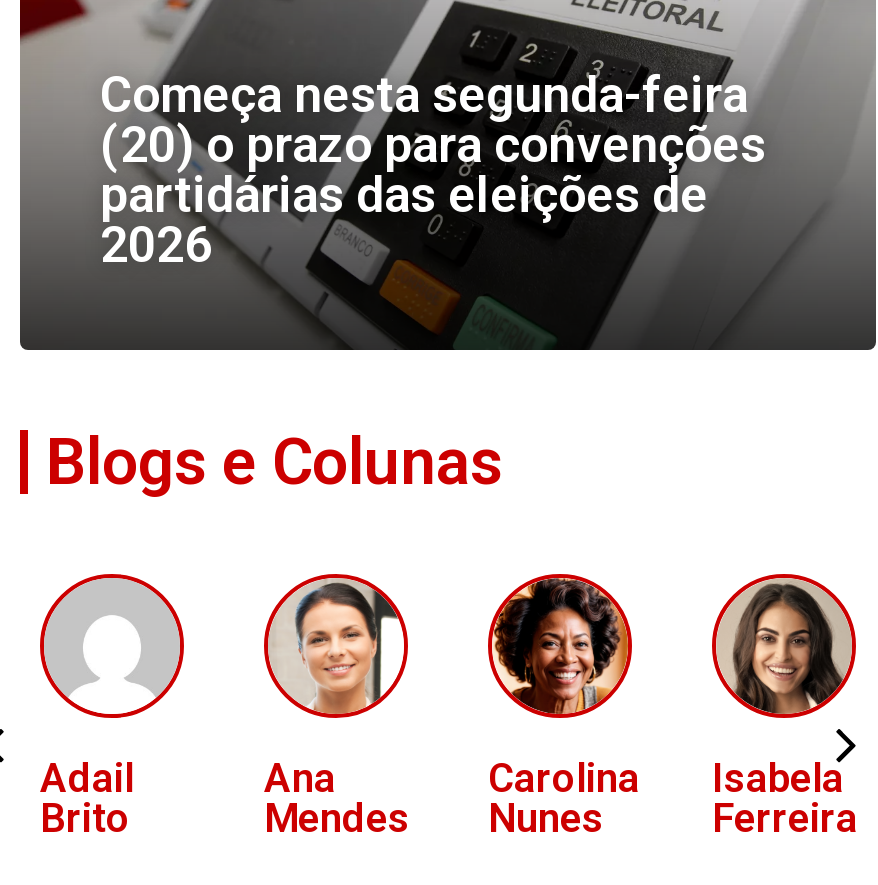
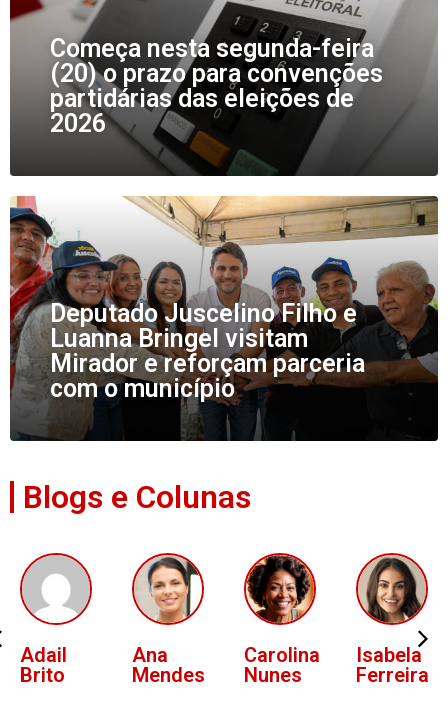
none -> [9,195,439,441] [image] | Deputado Juscelino Filho e | Luanna Bringel visitam | Mirador e reforçam parceria | com o município

